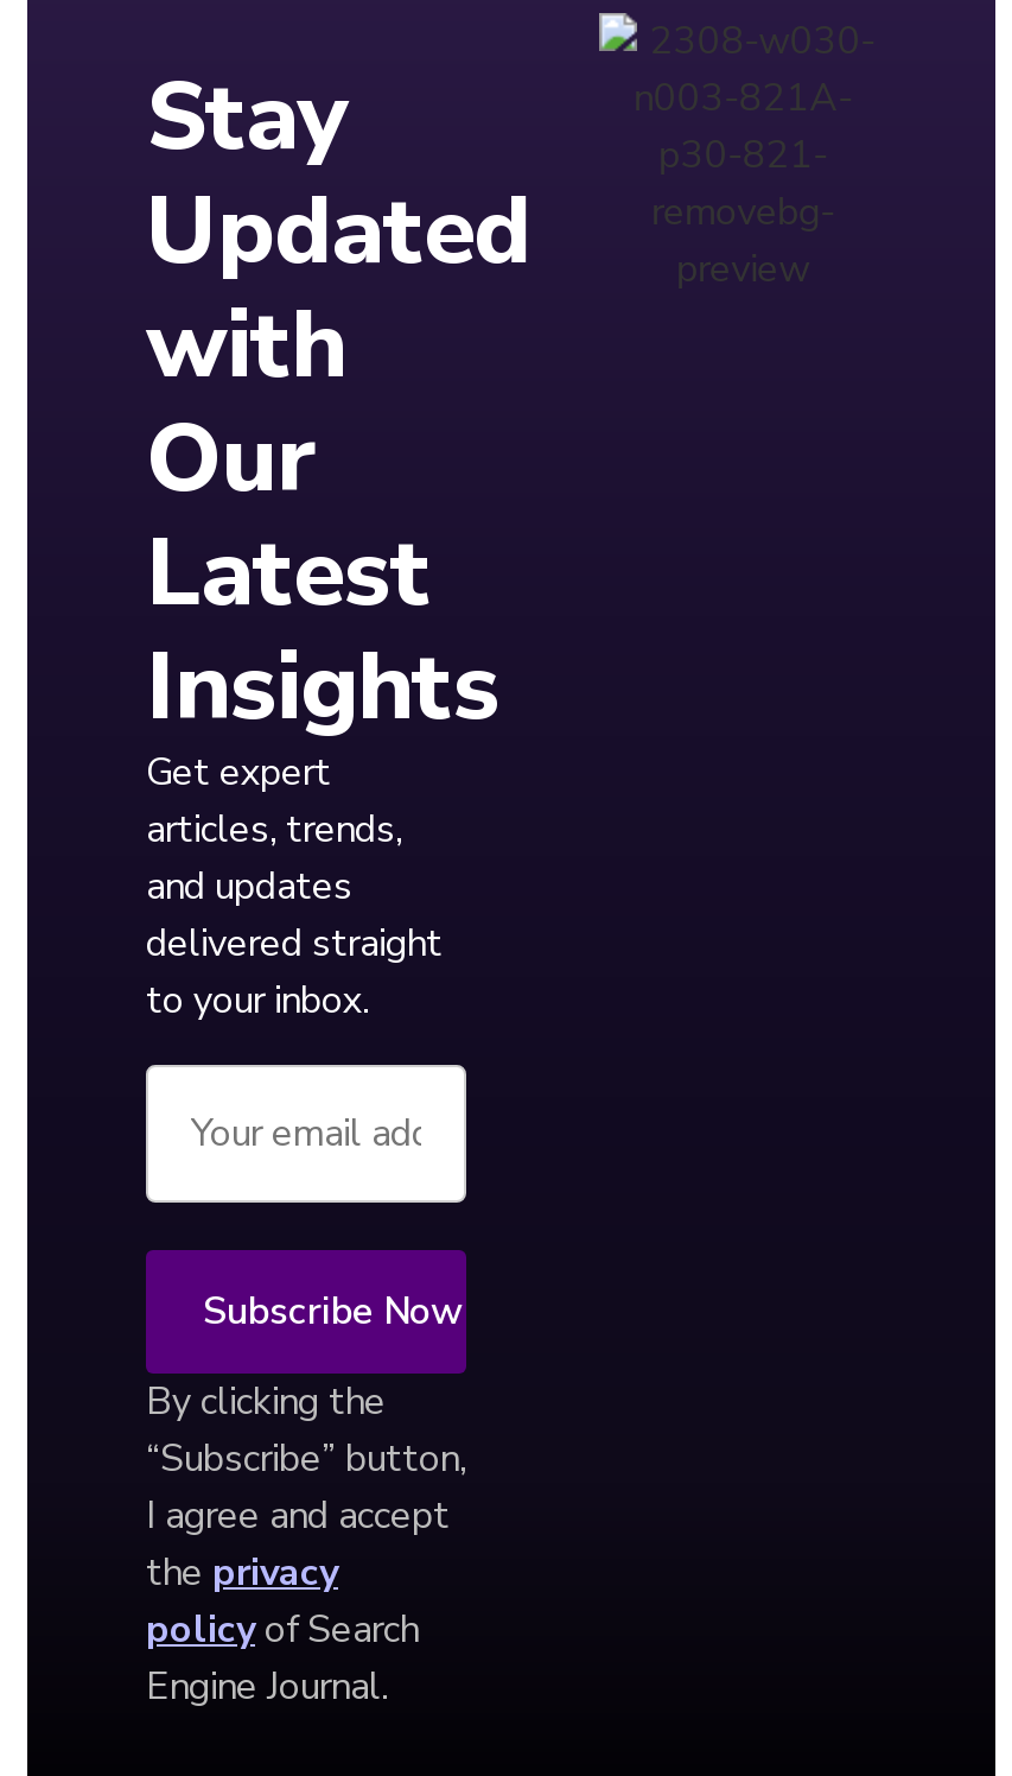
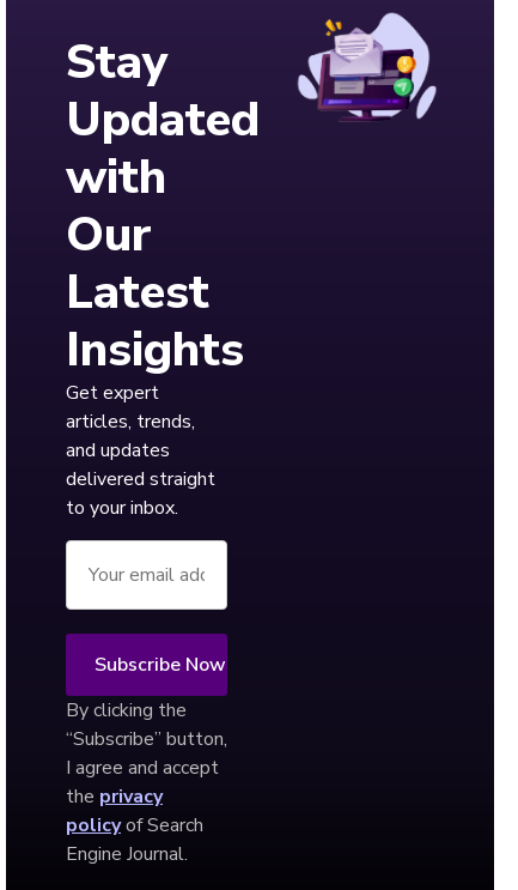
none -> [294,10,437,120] [image]

